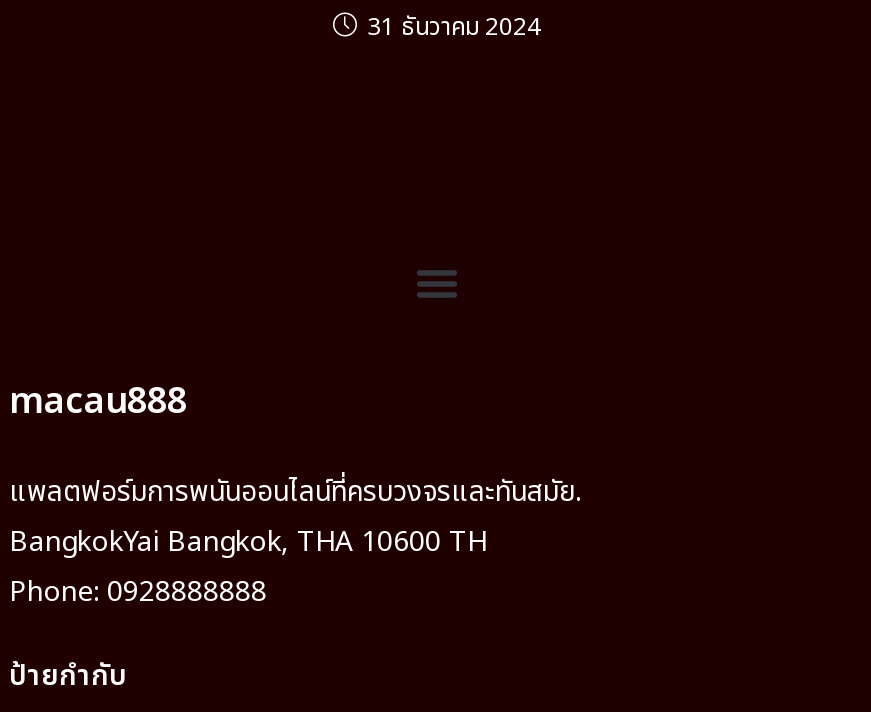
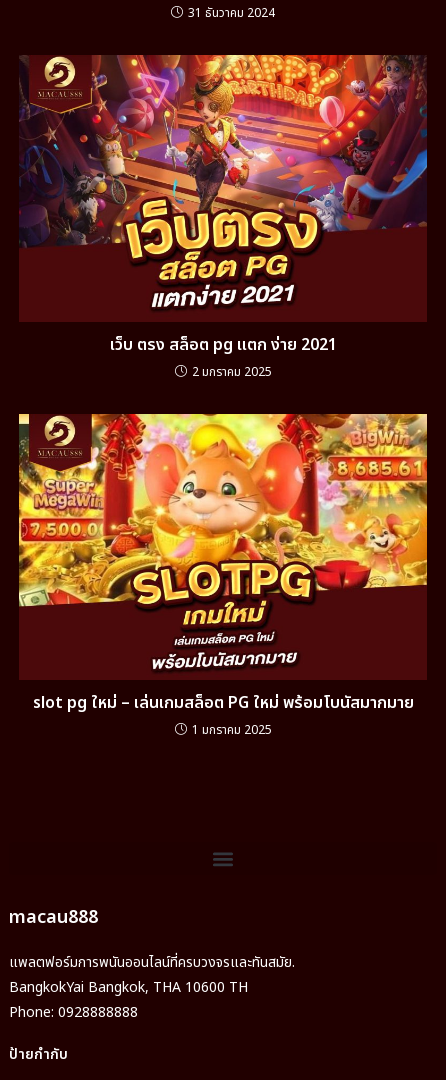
none -> [18,413,428,739] [image] | slot pg ใหม่ – เล่นเกมสล็อต PG ใหม่ พร้อมโบนัสมากมาย | 1 มกราคม 2025
none -> [19,54,428,381] [image] | เว็บ ตรง สล็อต pg แตก ง่าย 2021 | 2 มกราคม 2025

